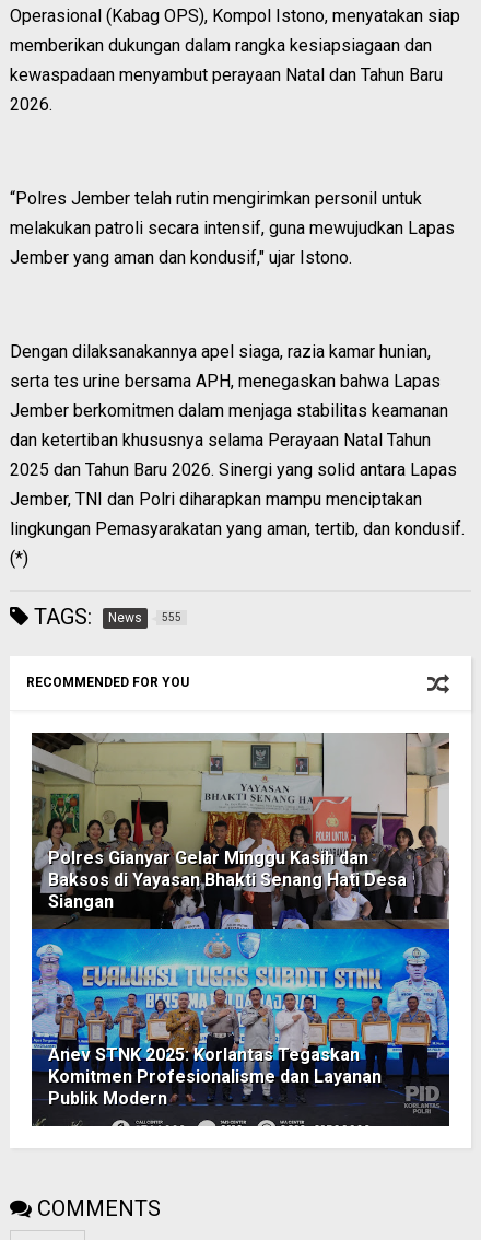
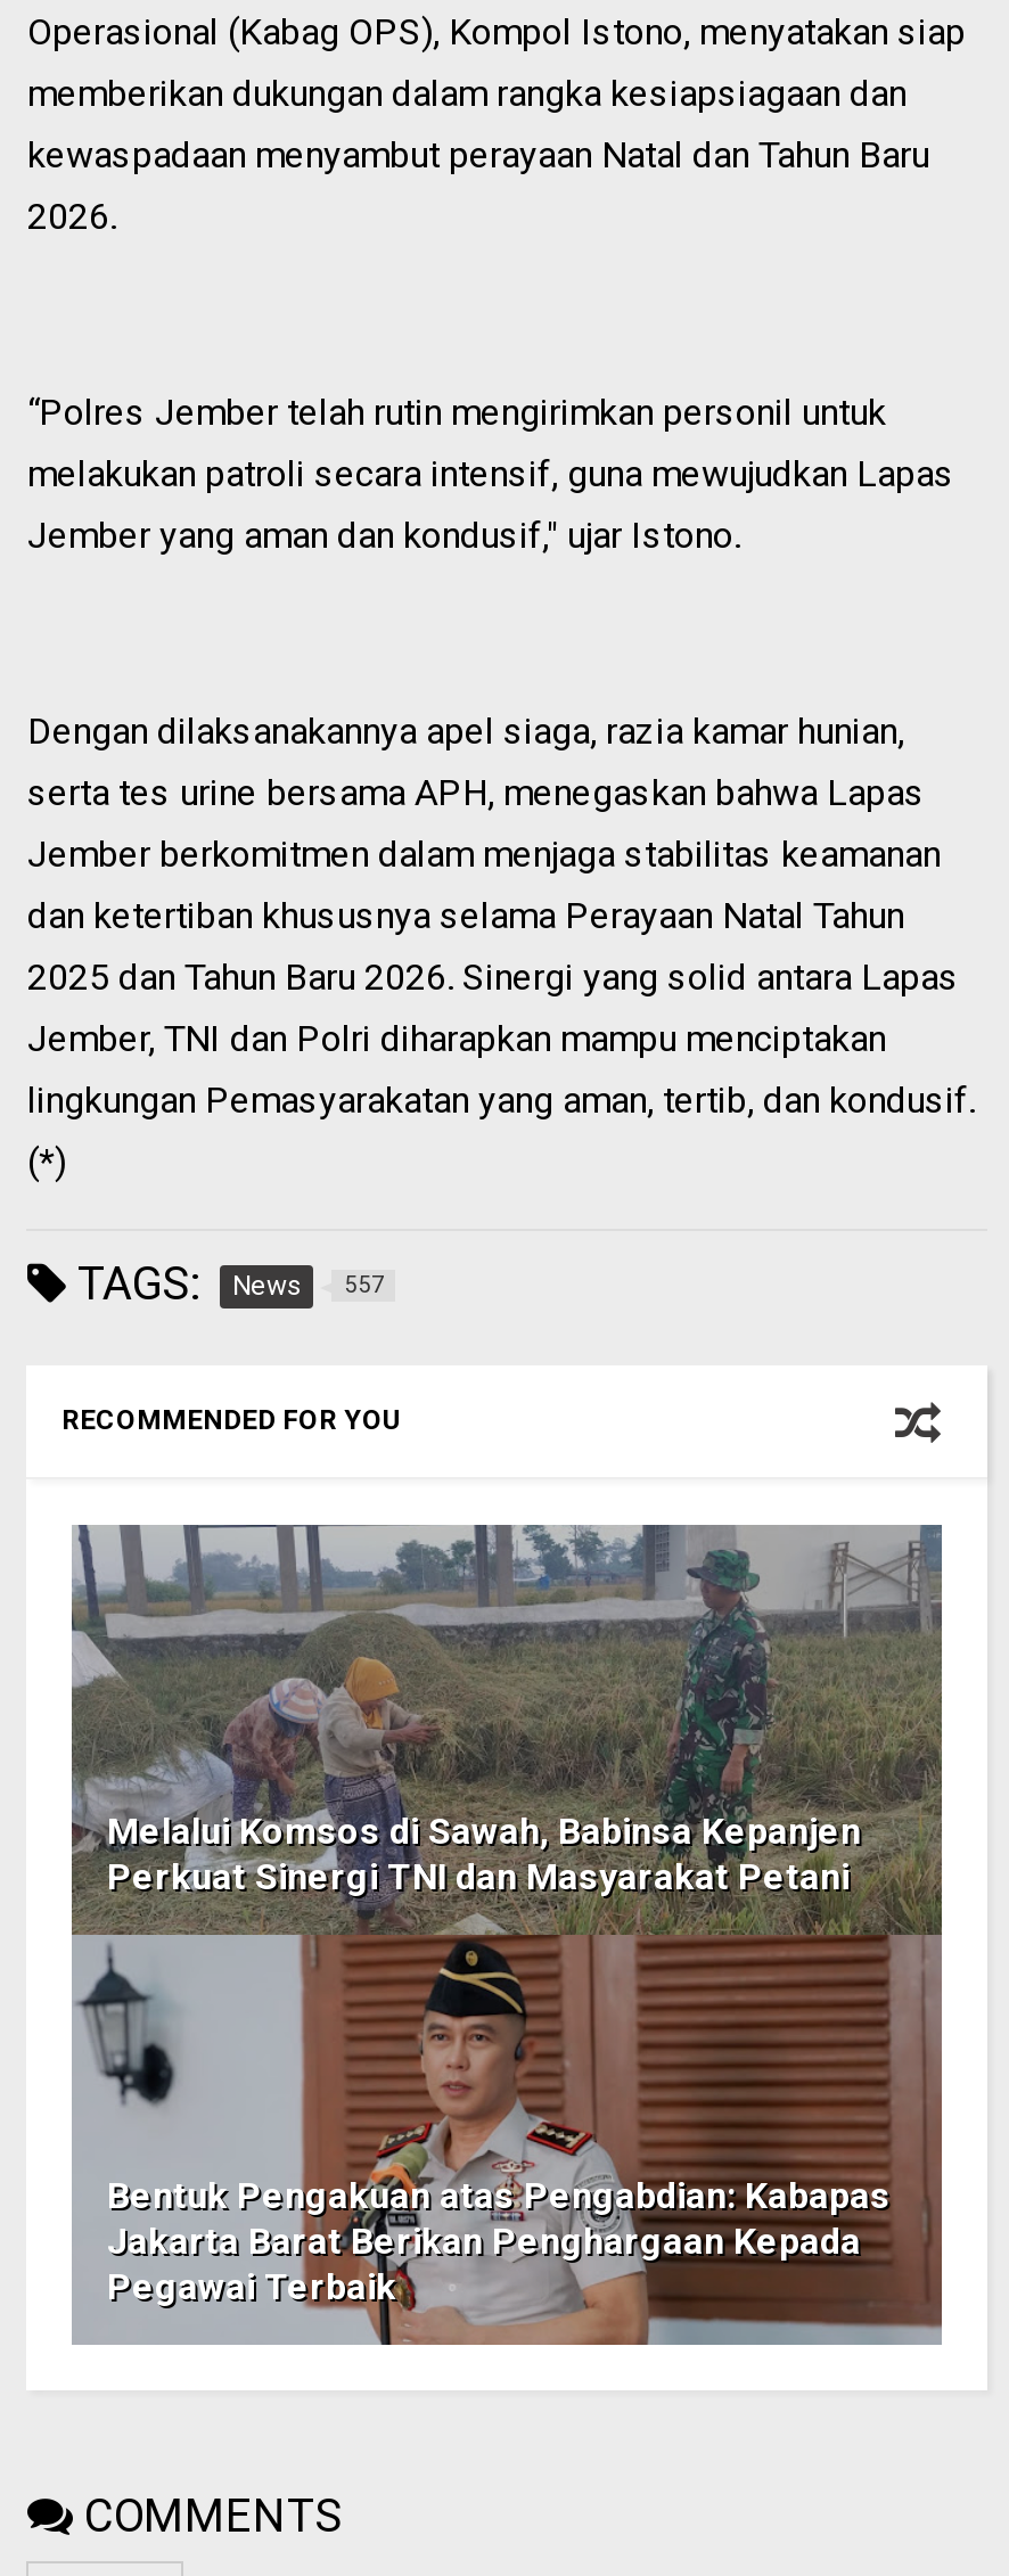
[29,603,182,630] TAGS: News 555 -> [66,1256,385,1310] TAGS: News 557
[31,732,450,1127] [image] | Polres Gianyar Gelar Minggu Kasih dan | Baksos di Yayasan Bhakti Senang Hati Desa | Siangan -> [69,1523,944,2347] [image] | Melalui Komsos di Sawah, Babinsa Kepanjen | Perkuat Sinergi TNI dan Masyarakat Petani
[49,1044,382,1109] Anev STNK 2025: Korlantas Tegaskan | Komitmen Profesionalisme dan Layanan | Publik Modern -> [107,2174,890,2308] Bentuk Pengakuan atas Pengabdian: Kabapas | Jakarta Barat Berikan Penghargaan Kepada | Pegawai Terbaik

